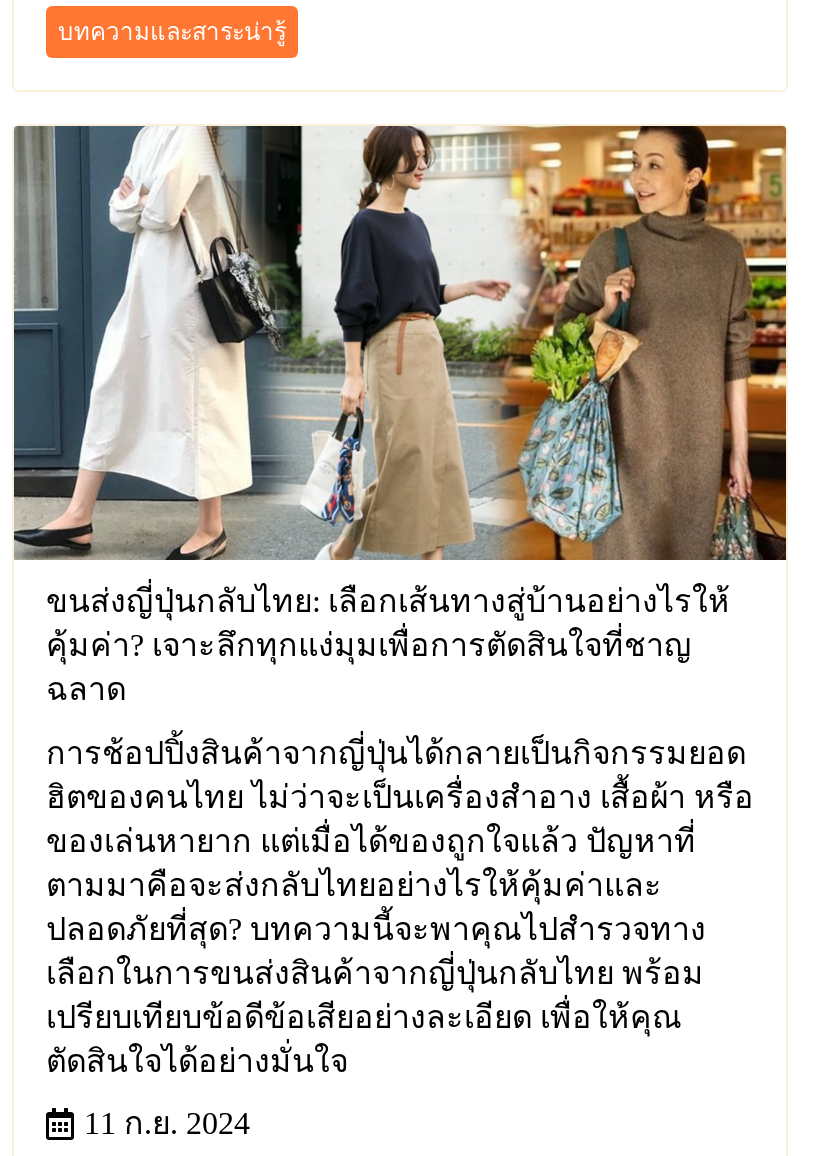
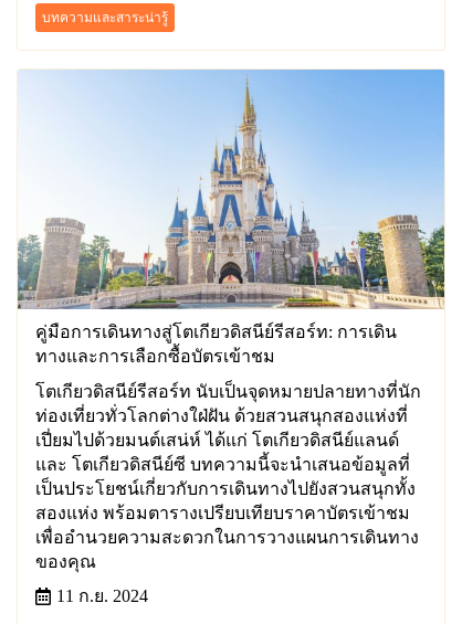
[12,123,788,705] [image] | ขนส่งญี่ปุ่นกลับไทย: เลือกเส้นทางสู่บ้านอย่างไรให้ | คุ้มค่า? เจาะลึกทุกแง่มุมเพื่อการตัดสินใจที่ชาญ | ฉลาด -> [18,68,445,366] [image] | คู่มือการเดินทางสู่โตเกียวดิสนีย์รีสอร์ท: การเดิน | ทางและการเลือกซื้อบัตรเข้าชม
[46,735,754,1077] การช้อปปิ้งสินค้าจากญี่ปุ่นได้กลายเป็นกิจกรรมยอด | ฮิตของคนไทย ไม่ว่าจะเป็นเครื่องสำอาง เสื้อผ้า หรือ | ของเล่นหายาก แต่เมื่อได้ของถูกใจแล้ว ปัญหาที่ | ตามมาคือจะส่งกลับไทยอย่างไรให้คุ้มค่าและ | ปลอดภัยที่สุด? บทความนี้จะพาคุณไปสำรวจทาง | เลือกในการขนส่งสินค้าจากญี่ปุ่นกลับไทย พร้อม | เปรียบเทียบข้อดีข้อเสียอย่างละเอียด เพื่อให้คุณ | ตัดสินใจได้อย่างมั่นใจ -> [35,382,421,571] โตเกียวดิสนีย์รีสอร์ท นับเป็นจุดหมายปลายทางที่นัก | ท่องเที่ยวทั่วโลกต่างใฝ่ฝัน ด้วยสวนสนุกสองแห่งที่ | เปี่ยมไปด้วยมนต์เสน่ห์ ได้แก่ โตเกียวดิสนีย์แลนด์ | และ โตเกียวดิสนีย์ซี บทความนี้จะนำเสนอข้อมูลที่ | เป็นประโยชน์เกี่ยวกับการเดินทางไปยังสวนสนุกทั้ง | สองแห่ง พร้อมตารางเปรียบเทียบราคาบัตรเข้าชม | เพื่ออำนวยความสะดวกในการวางแผนการเดินทาง | ของคุณ

